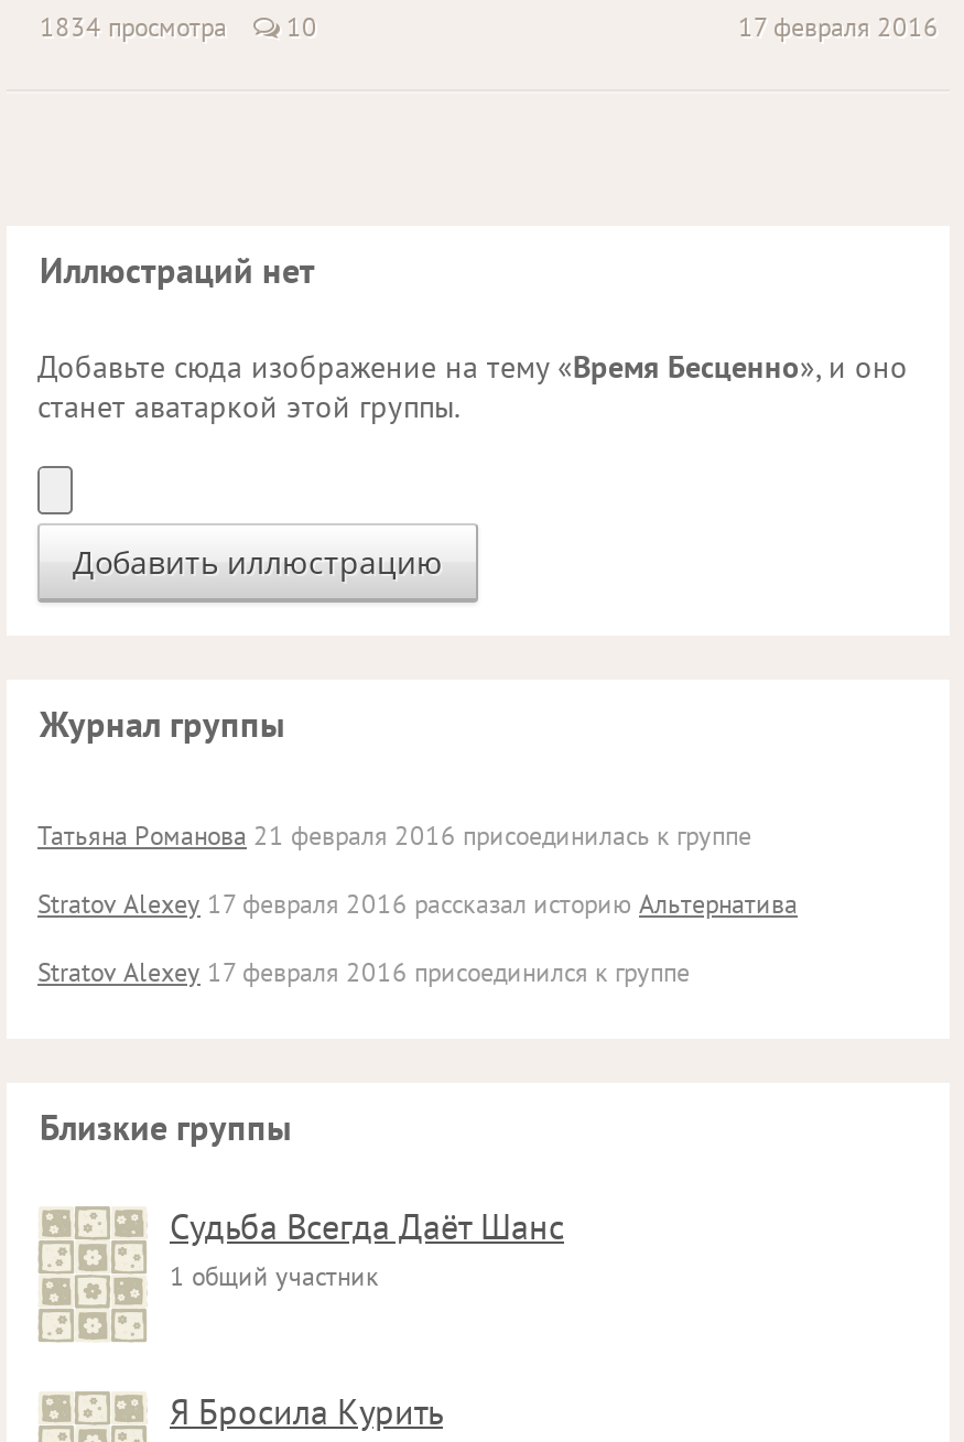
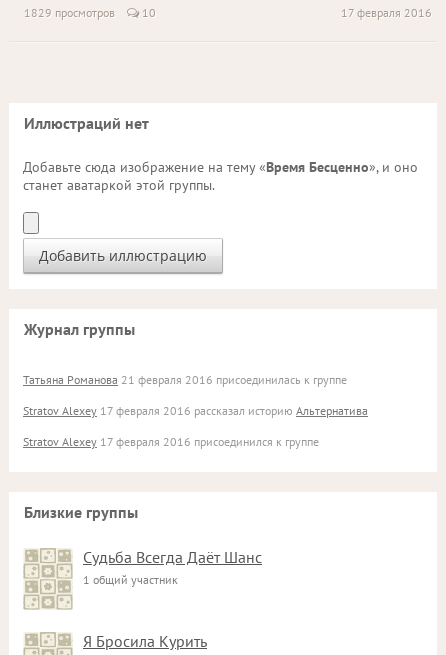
[40,10,317,43] 1834 просмотра 10 -> [24,5,156,20] 1829 просмотров 10

